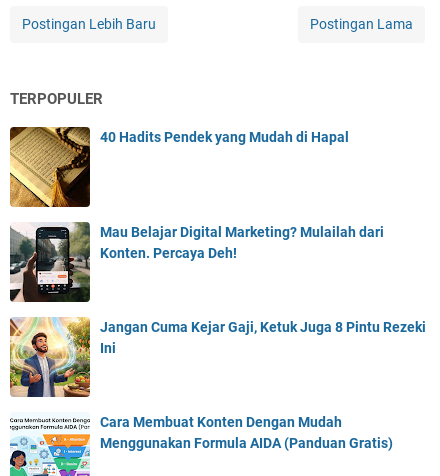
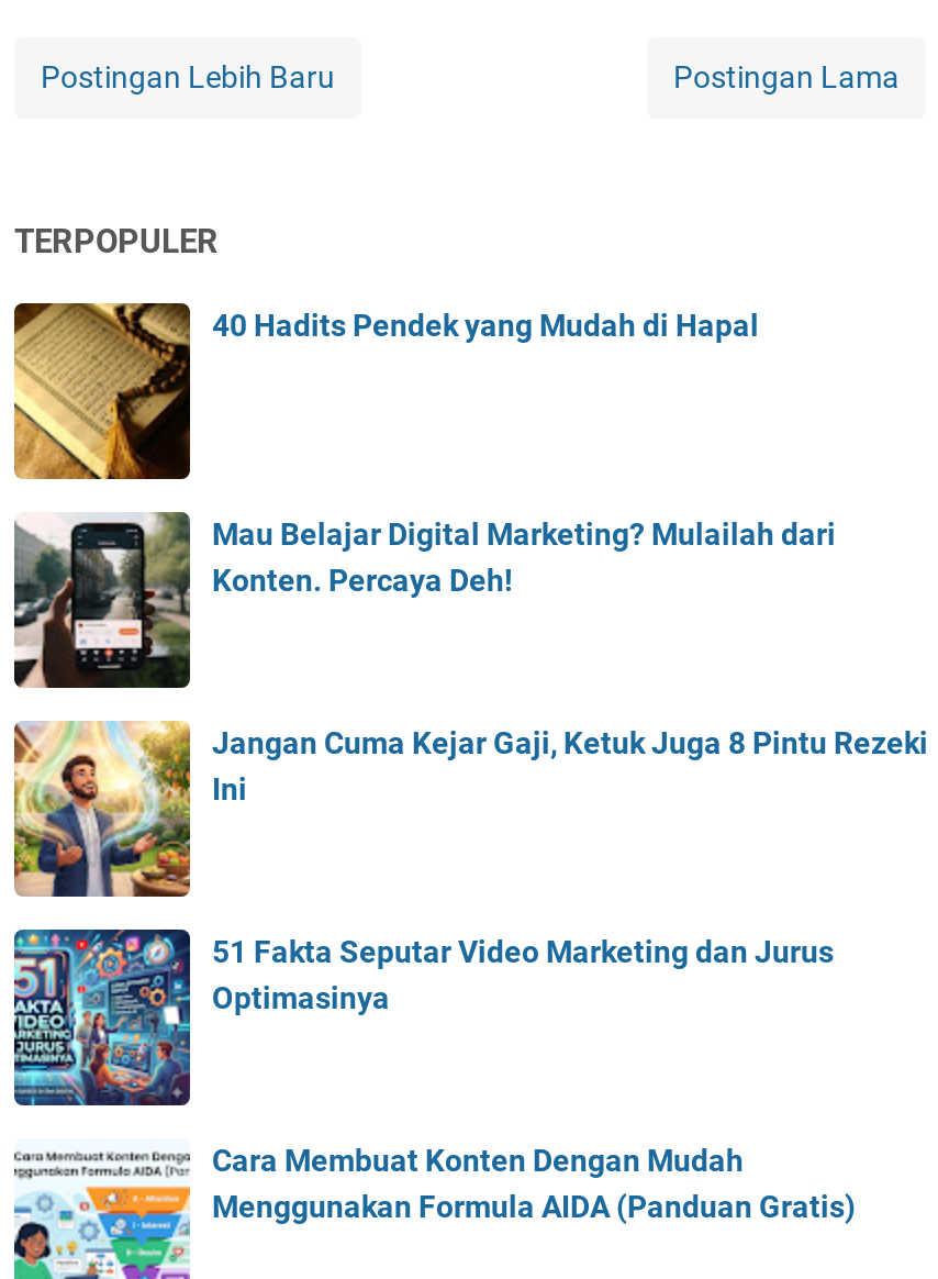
none -> [12,927,834,1108] [image] | 51 Fakta Seputar Video Marketing dan Jurus | Optimasinya

